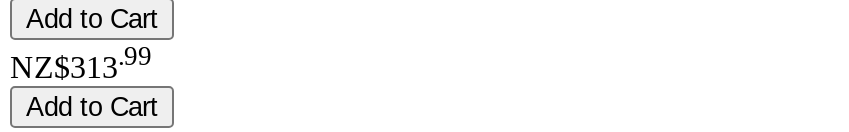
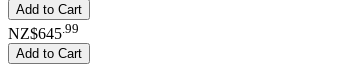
[10,41,152,83] NZ$313.99 -> [8,20,79,42] NZ$645.99

